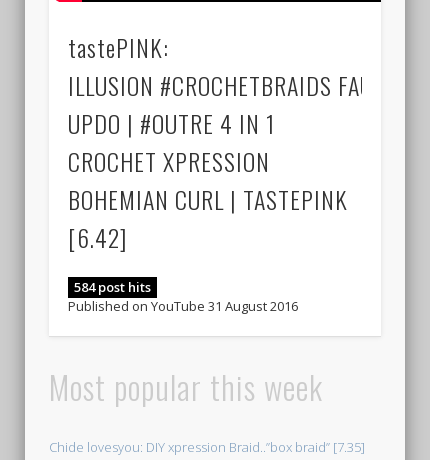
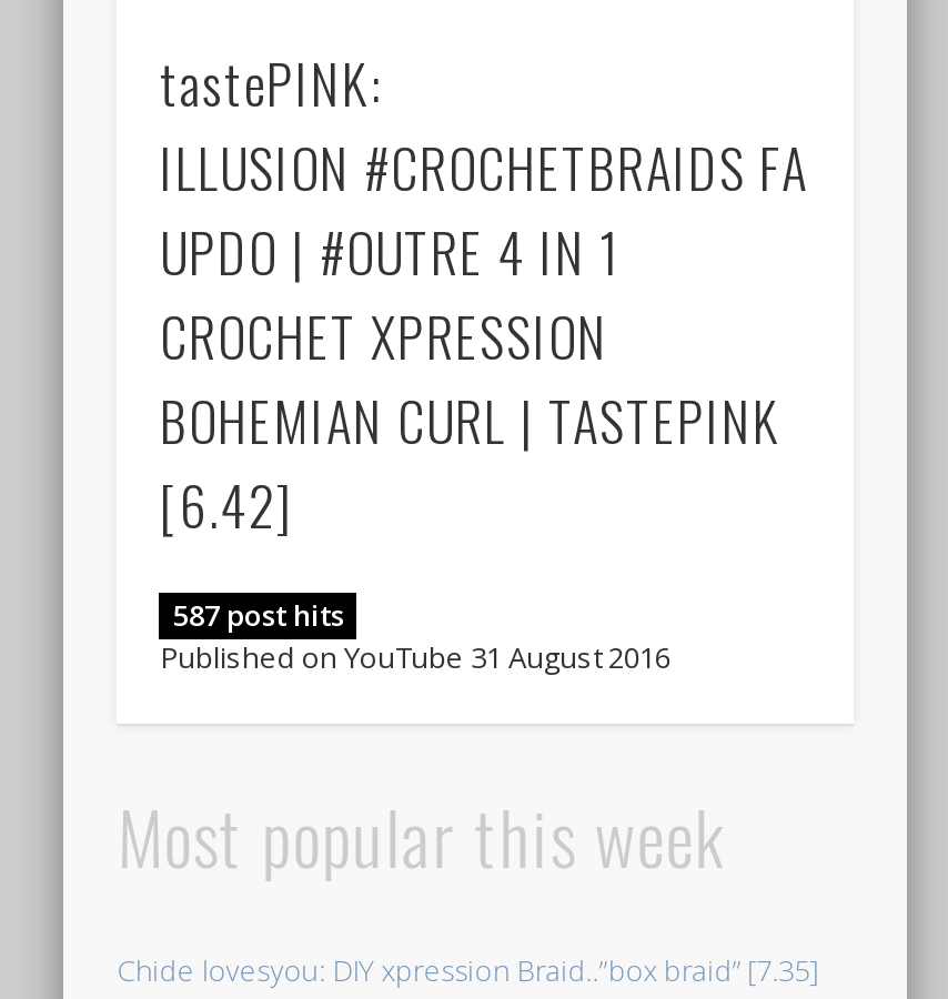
[68,278,157,296] 584 post hits -> [160,594,357,634] 587 post hits

